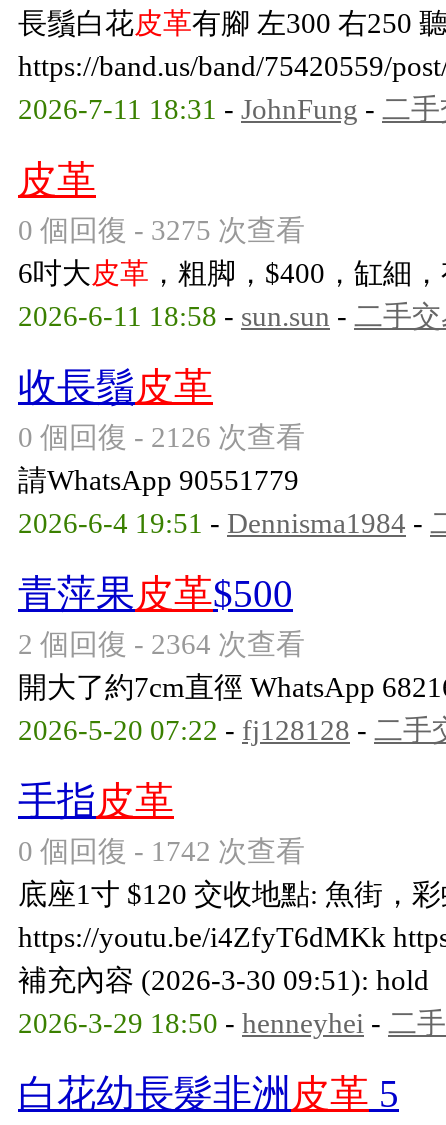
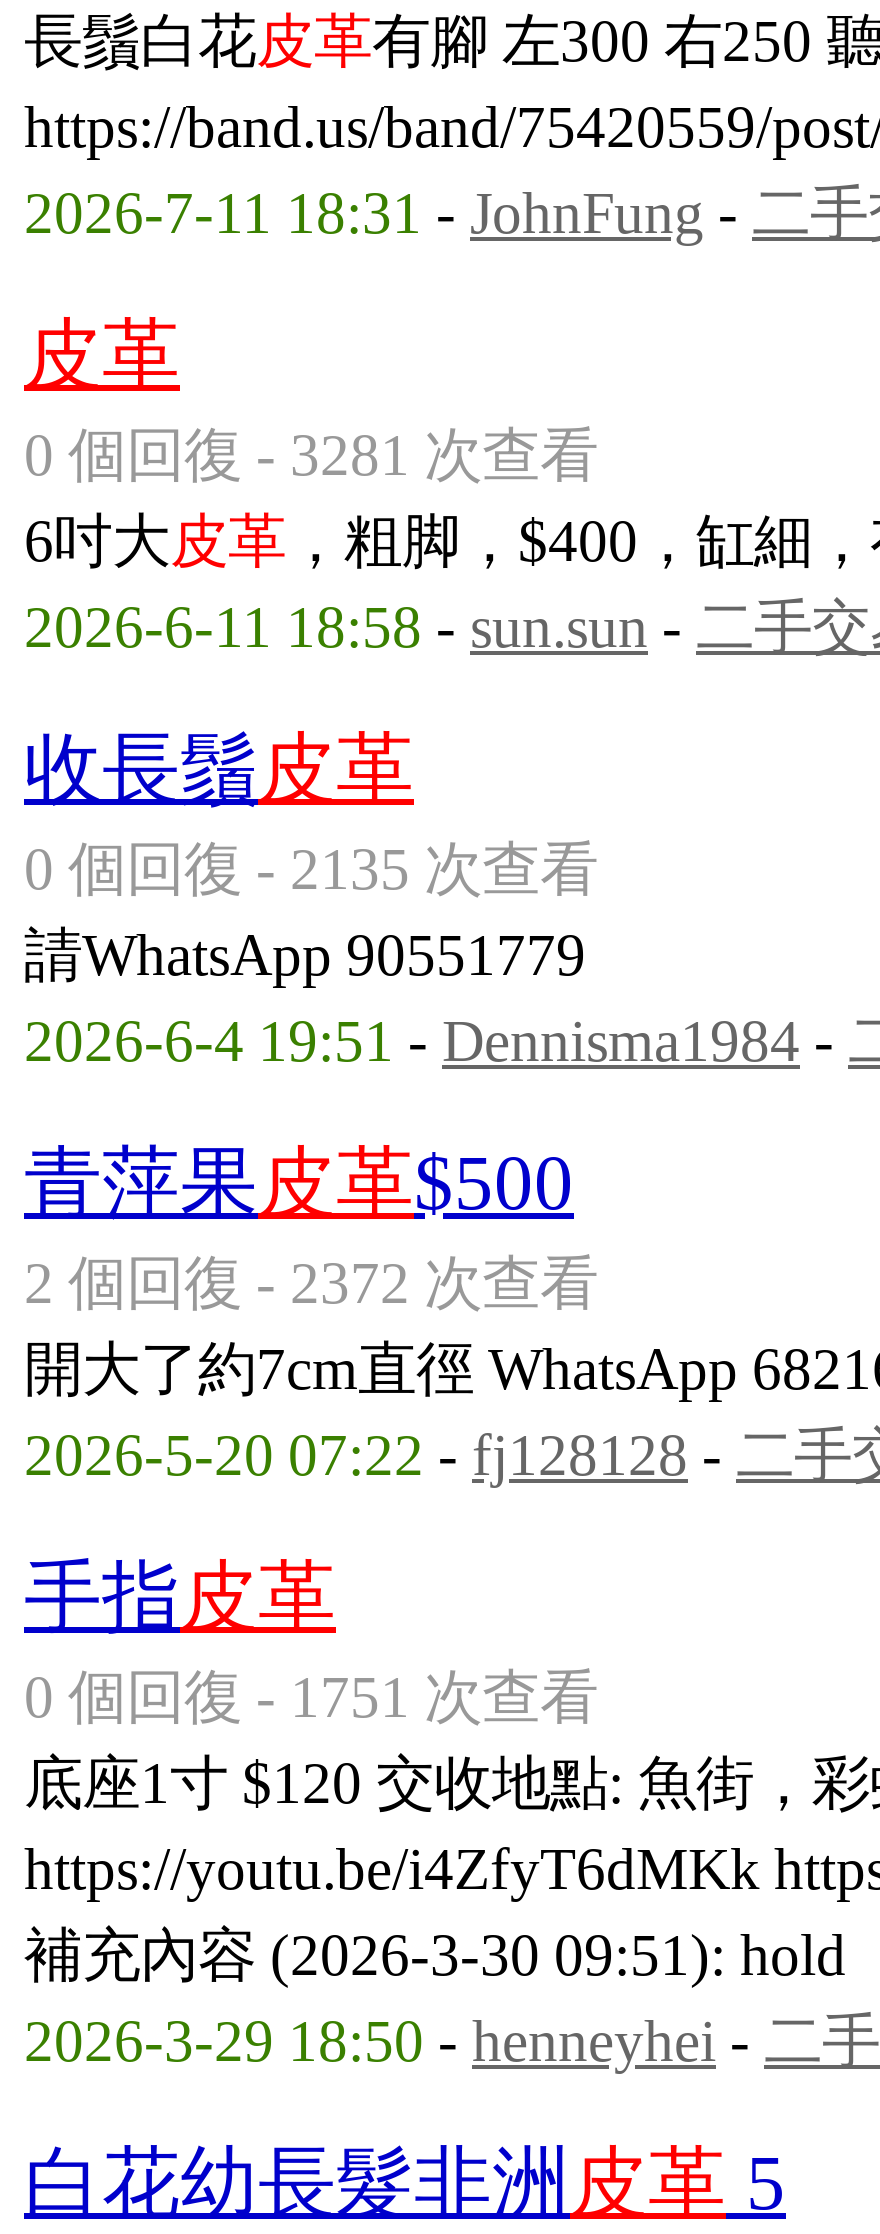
[18,214,305,246] 0 個回復 - 3275 次查看 -> [24,423,598,487] 0 個回復 - 3281 次查看
[18,421,305,453] 0 個回復 - 2126 次查看 -> [24,837,598,901] 0 個回復 - 2135 次查看
[18,628,305,660] 2 個回復 - 2364 次查看 -> [24,1251,598,1315] 2 個回復 - 2372 次查看
[18,835,305,867] 0 個回復 - 1742 次查看 -> [24,1665,598,1729] 0 個回復 - 1751 次查看

